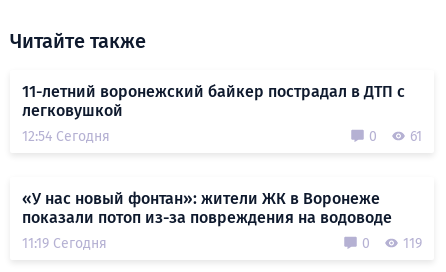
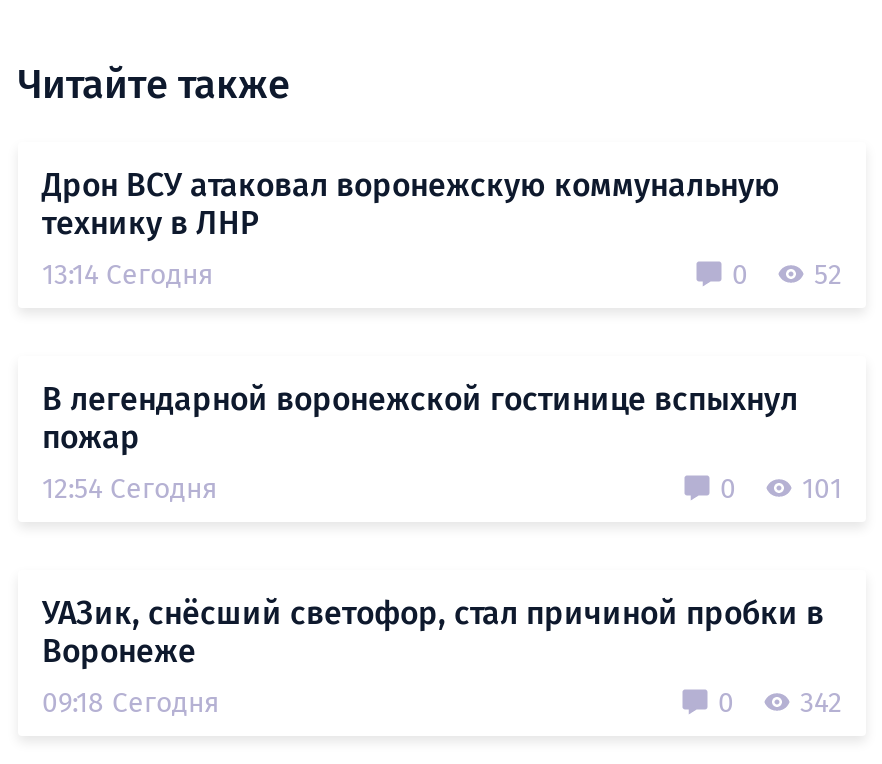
[22,82,405,120] 11-летний воронежский байкер пострадал в ДТП с | легковушкой -> [42,166,842,456] Дрон ВСУ атаковал воронежскую коммунальную | технику в ЛНР | 13:14 Сегодня | 0 | 52 | В легендарной воронежской гостинице вспыхнул | пожар
[369,128,422,145] 0 61 -> [720,472,842,506] 0 101
[22,189,392,252] «У нас новый фонтан»: жители ЖК в Воронеже | показали потоп из-за повреждения на водоводе | 11:19 Сегодня -> [42,594,824,720] УАЗик, снёсший светофор, стал причиной пробки в | Воронеже | 09:18 Сегодня
[362,235,422,252] 0 119 -> [718,686,842,720] 0 342

